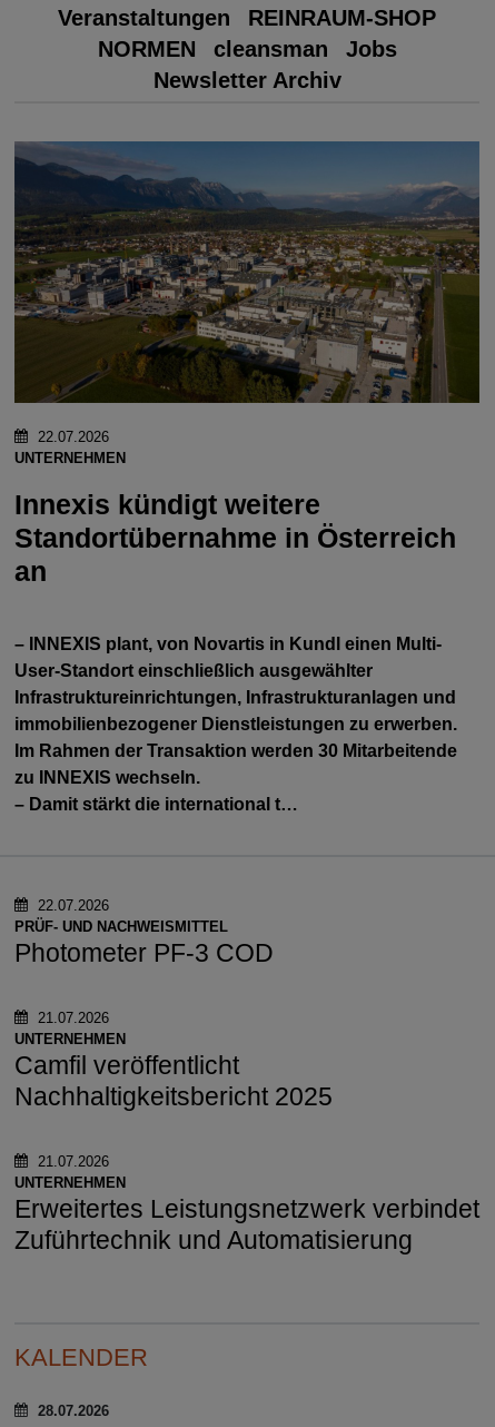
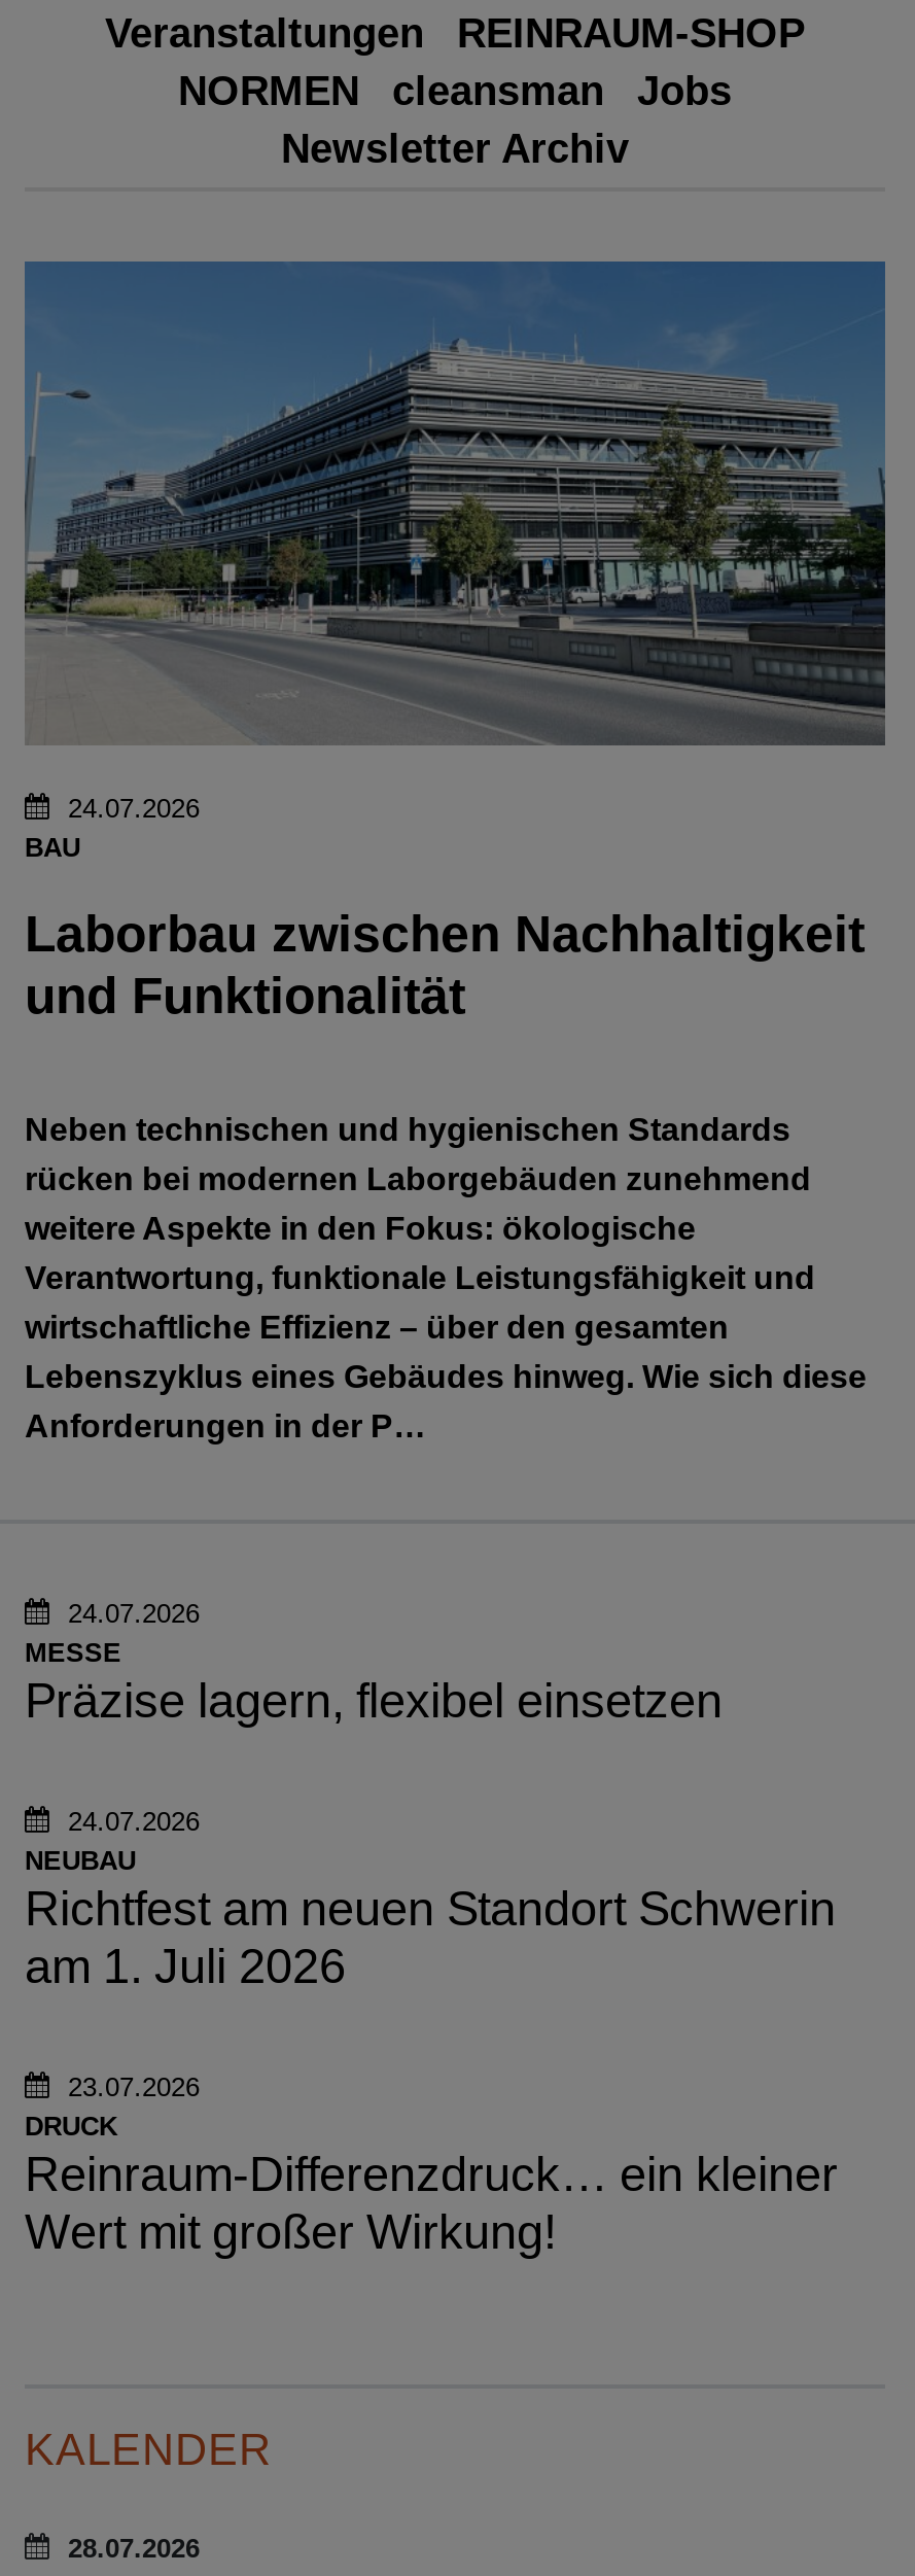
[13,141,481,466] [image] | 22.07.2026 | UNTERNEHMEN -> [23,262,887,863] [image] | 24.07.2026 | BAU
[14,489,456,587] Innexis kündigt weitere | Standortübernahme in Österreich | an -> [25,904,865,1023] Laborbau zwischen Nachhaltigkeit | und Funktionalität
[14,634,457,814] – INNEXIS plant, von Novartis in Kundl einen Multi- | User-Standort einschließlich ausgewählter | Infrastruktureinrichtungen, Infrastrukturanlagen und | immobilienbezogener Dienstleistungen zu erwerben. | Im Rahmen der Transaktion werden 30 Mitarbeitende | zu INNEXIS wechseln. | – Damit stärkt die international t… -> [25,1112,867,1443] Neben technischen und hygienischen Standards | rücken bei modernen Laborgebäuden zunehmend | weitere Aspekte in den Fokus: ökologische | Verantwortung, funktionale Leistungsfähigkeit und | wirtschaftliche Effizienz – über den gesamten | Lebenszyklus eines Gebäudes hinweg. Wie sich diese | Anforderungen in der P…
[14,897,274,967] 22.07.2026 | PRÜF- UND NACHWEISMITTEL | Photometer PF-3 COD -> [25,1598,723,1728] 24.07.2026 | MESSE | Präzise lagern, flexibel einsetzen
[14,1010,333,1111] 21.07.2026 | UNTERNEHMEN | Camfil veröffentlicht | Nachhaltigkeitsbericht 2025 -> [25,1806,836,1993] 24.07.2026 | NEUBAU | Richtfest am neuen Standort Schwerin | am 1. Juli 2026
[14,1153,479,1254] 21.07.2026 | UNTERNEHMEN | Erweitertes Leistungsnetzwerk verbindet | Zuführtechnik und Automatisierung -> [25,2072,838,2259] 23.07.2026 | DRUCK | Reinraum-Differenzdruck… ein kleiner | Wert mit großer Wirkung!

